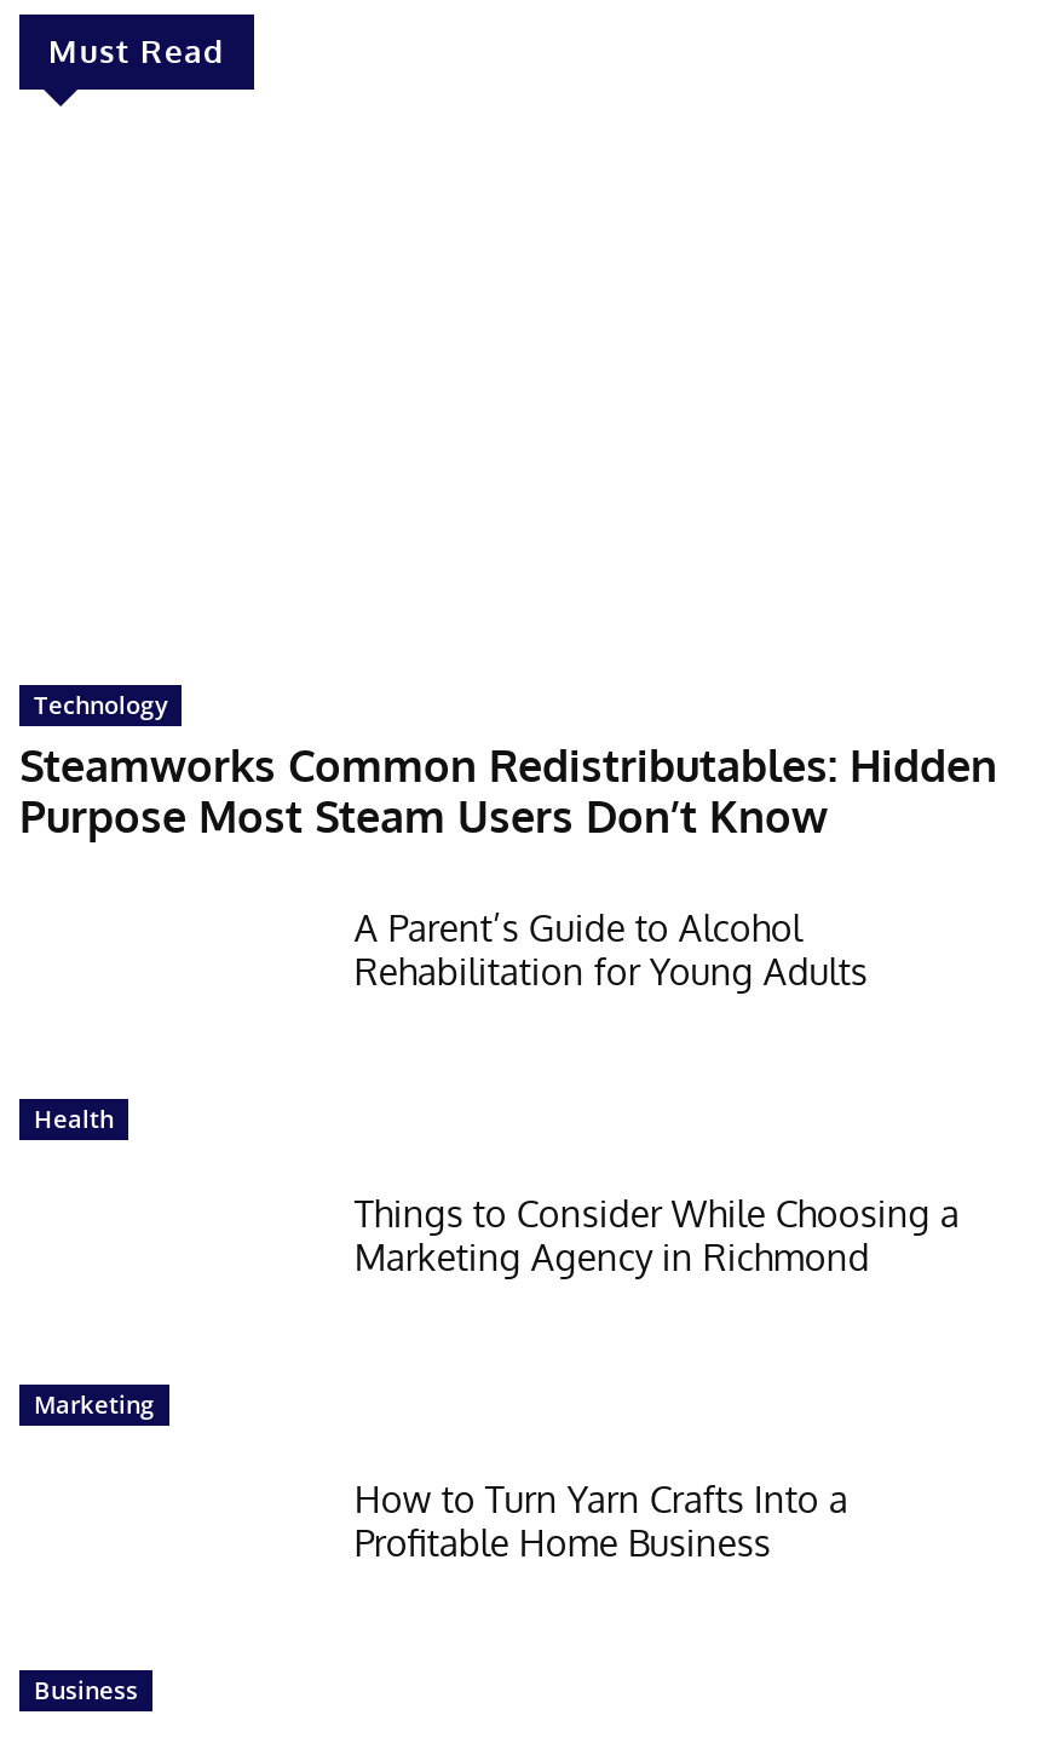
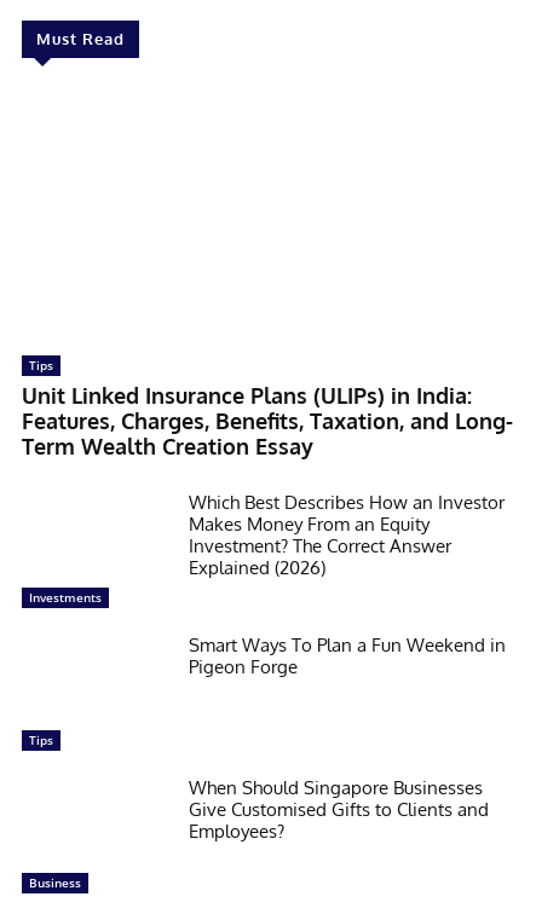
[19,688,997,843] Technology | Steamworks Common Redistributables: Hidden | Purpose Most Steam Users Don’t Know -> [22,357,513,460] Tips | Unit Linked Insurance Plans (ULIPs) in India: | Features, Charges, Benefits, Taxation, and Long- | Term Wealth Creation Essay
[354,906,867,995] A Parent’s Guide to Alcohol | Rehabilitation for Young Adults -> [189,491,505,579] Which Best Describes How an Investor | Makes Money From an Equity | Investment? The Correct Answer | Explained (2026)
[34,1102,114,1136] Health -> [29,589,102,606] Investments
[354,1191,959,1281] Things to Consider While Choosing a | Marketing Agency in Richmond -> [189,634,506,678] Smart Ways To Plan a Fun Weekend in | Pigeon Forge
[34,1387,155,1421] Marketing -> [29,732,53,748] Tips
[354,1477,848,1566] How to Turn Yarn Crafts Into a | Profitable Home Business -> [189,776,489,843] When Should Singapore Businesses | Give Customised Gifts to Clients and | Employees?

